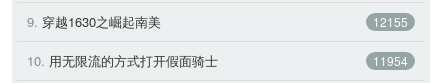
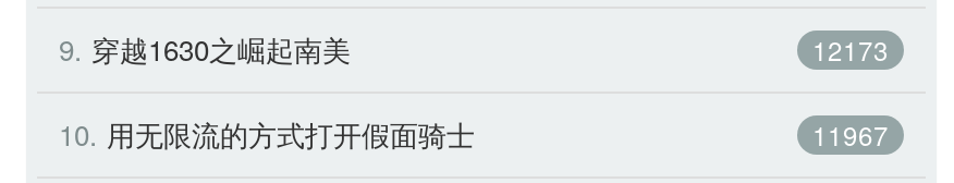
[373,13,408,30] 12155 -> [812,30,889,68] 12173
[373,52,408,69] 11954 -> [812,115,889,152] 11967

